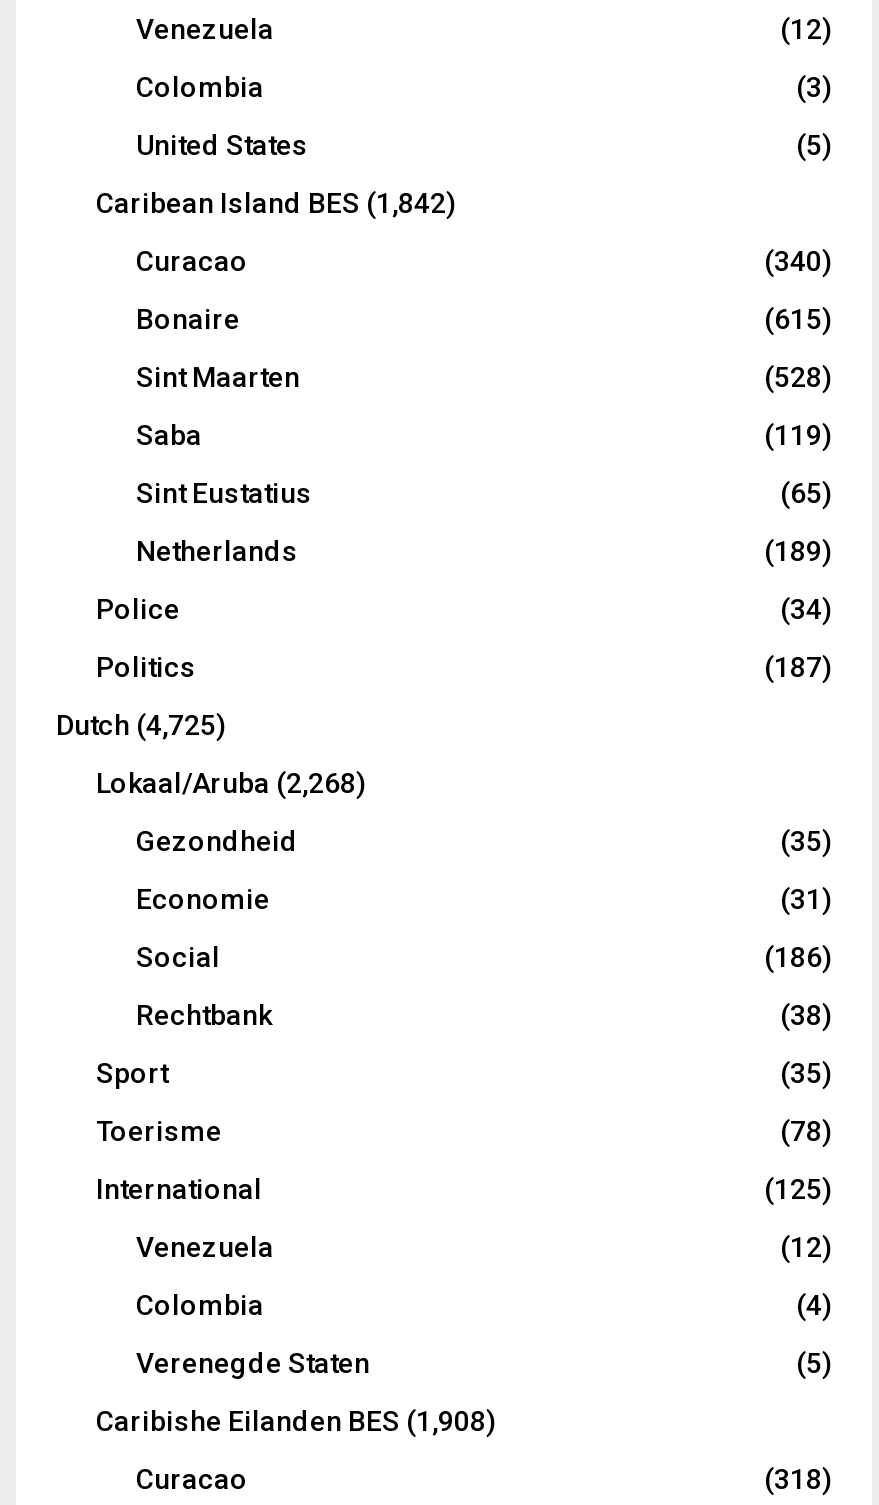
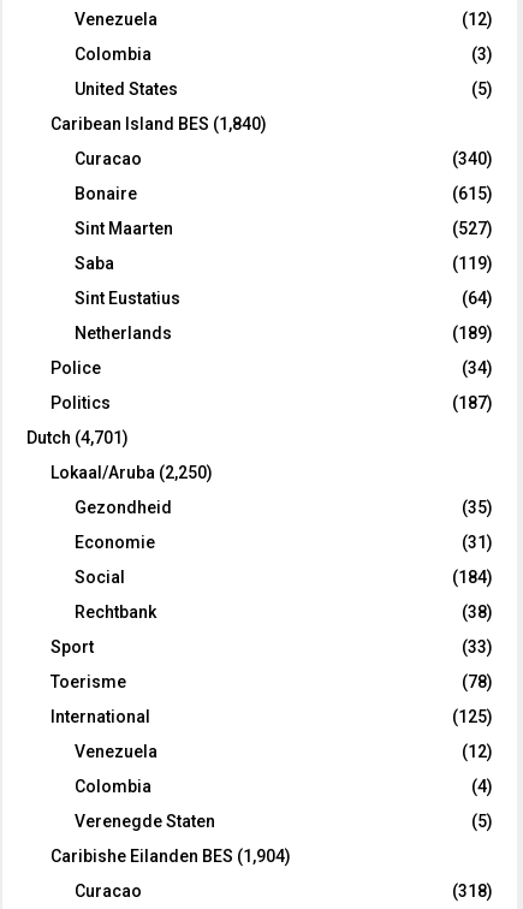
[96,187,456,219] Caribean Island BES (1,842) -> [50,114,267,133] Caribean Island BES (1,840)
[764,361,832,393] (528) -> [452,218,493,238] (527)
[780,477,832,509] (65) -> [462,288,493,307] (64)
[56,709,226,741] Dutch (4,725) -> [26,428,129,447] Dutch (4,701)
[96,767,366,799] Lokaal/Aruba (2,268) -> [50,462,213,482] Lokaal/Aruba (2,250)
[764,941,832,973] (186) -> [452,567,493,586] (184)
[780,1057,832,1089] (35) -> [462,637,493,656] (33)
[96,1405,496,1437] Caribishe Eilanden BES (1,908) -> [50,846,291,865] Caribishe Eilanden BES (1,904)

